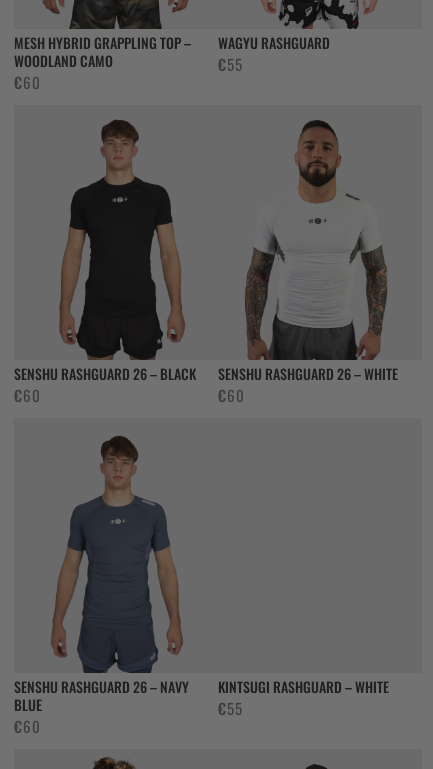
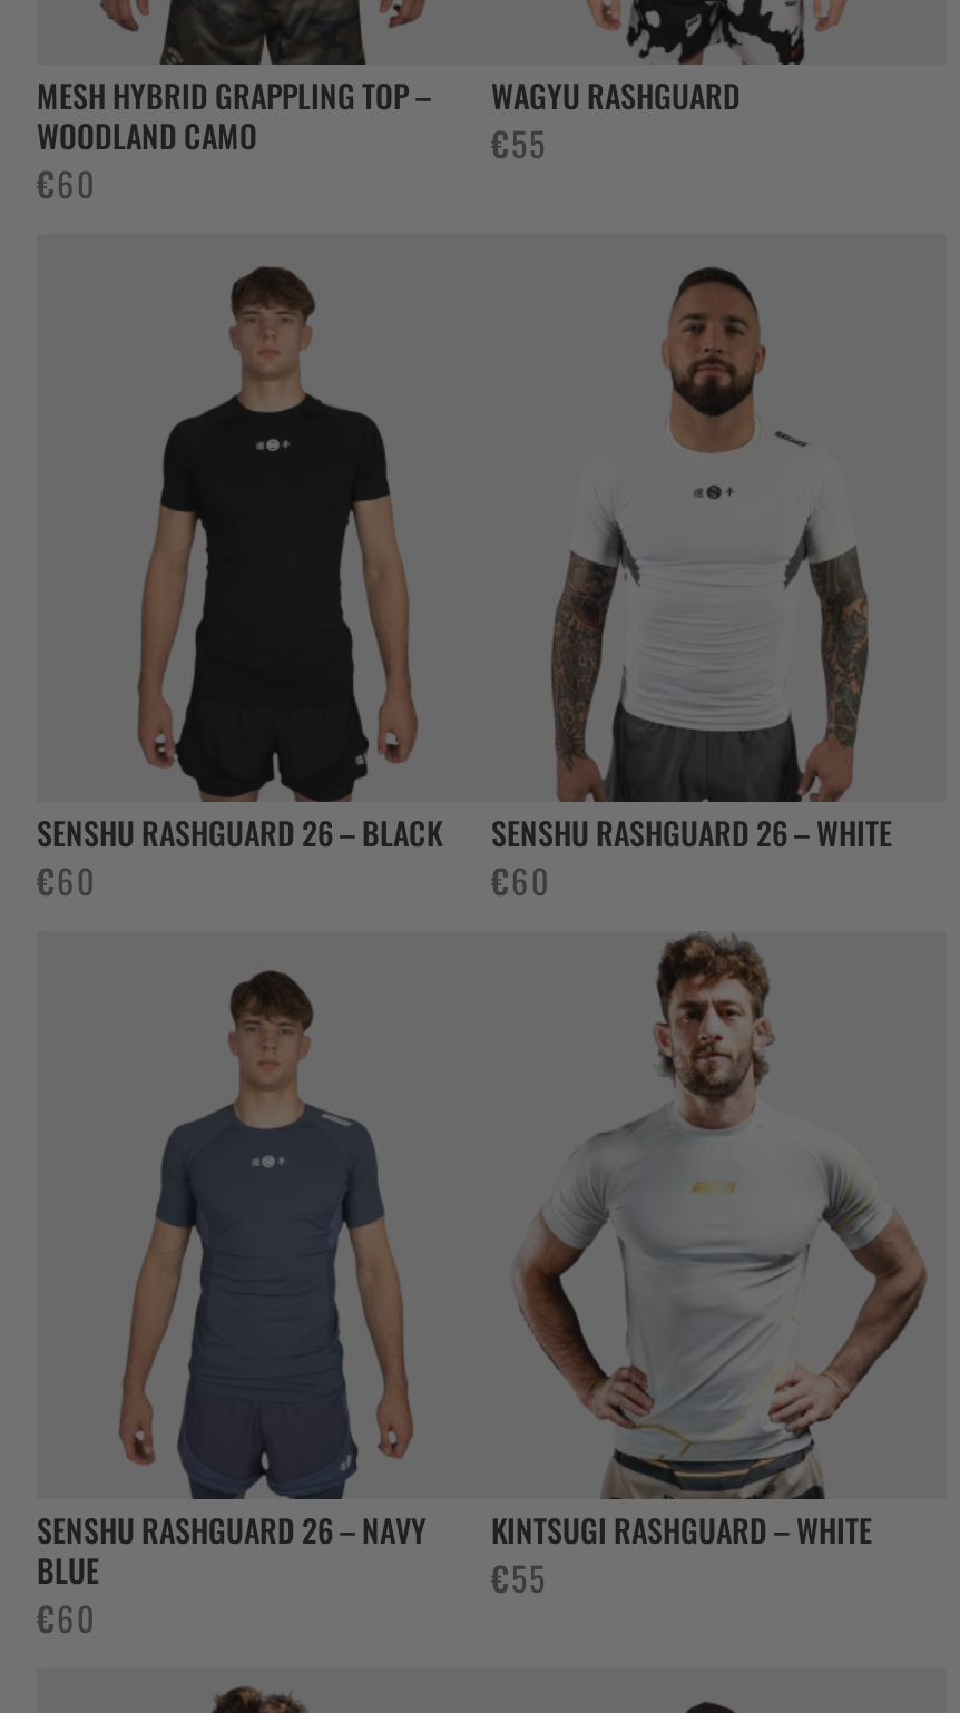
none -> [513,931,928,1501] [image]

